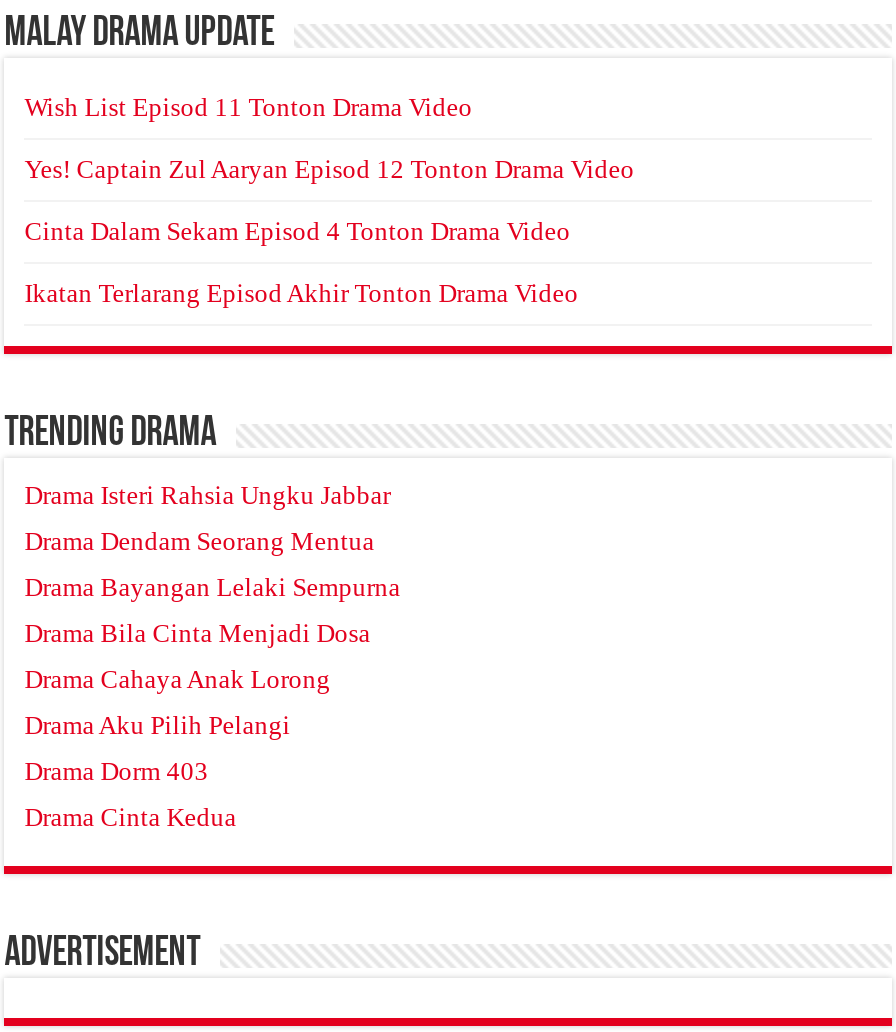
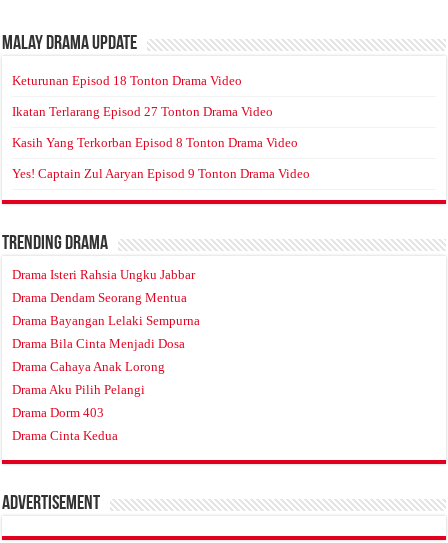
[24,93,472,123] Wish List Episod 11 Tonton Drama Video -> [12,73,242,88] Keturunan Episod 18 Tonton Drama Video
[24,155,634,185] Yes! Captain Zul Aaryan Episod 12 Tonton Drama Video -> [12,104,273,119] Ikatan Terlarang Episod 27 Tonton Drama Video
[24,217,570,247] Cinta Dalam Sekam Episod 4 Tonton Drama Video -> [12,135,298,150] Kasih Yang Terkorban Episod 8 Tonton Drama Video
[24,279,578,309] Ikatan Terlarang Episod Akhir Tonton Drama Video -> [12,166,310,181] Yes! Captain Zul Aaryan Episod 9 Tonton Drama Video

